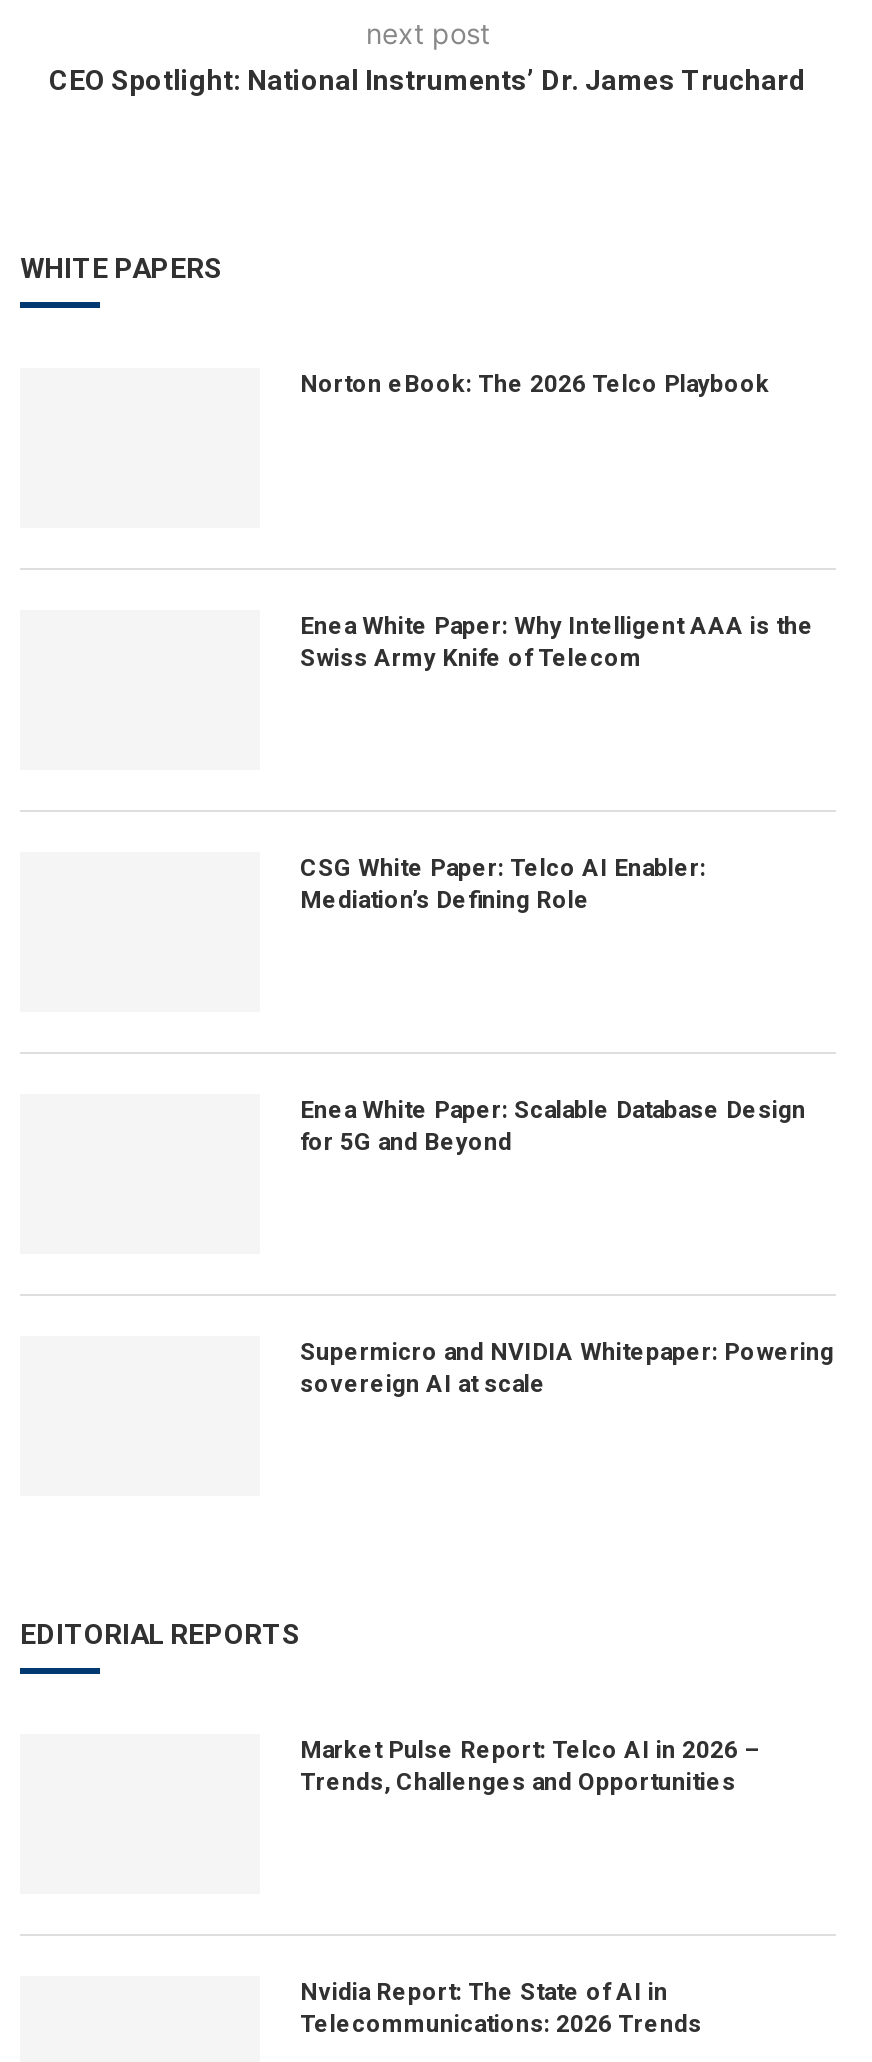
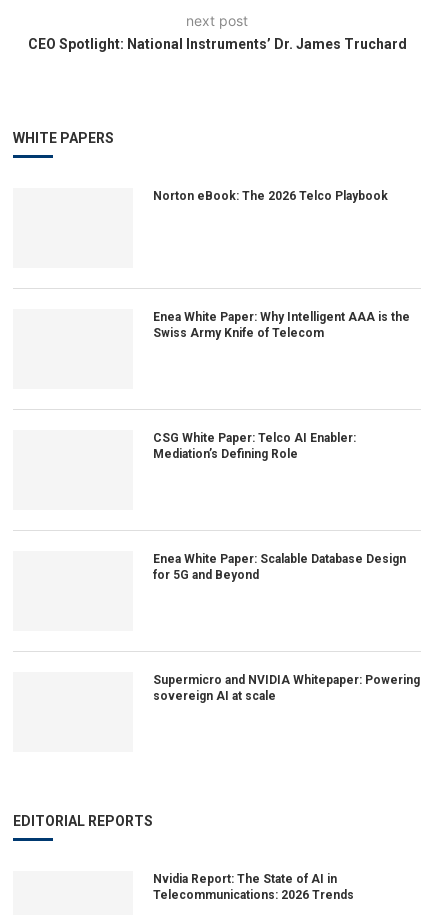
[300,1736,760,1796] Market Pulse Report: Telco AI in 2026 – | Trends, Challenges and Opportunities -> none

